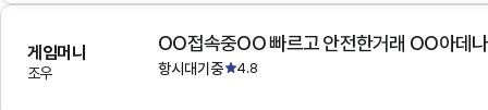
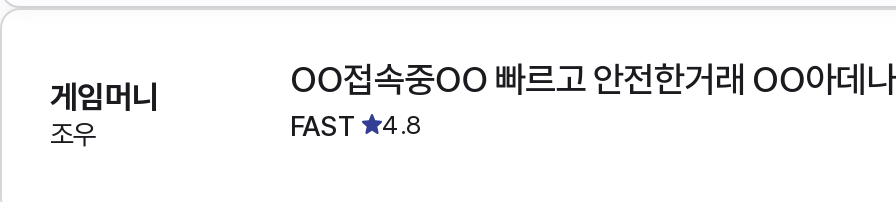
[158,59,223,77] 항시대기중 -> [290,109,358,141] FAST

